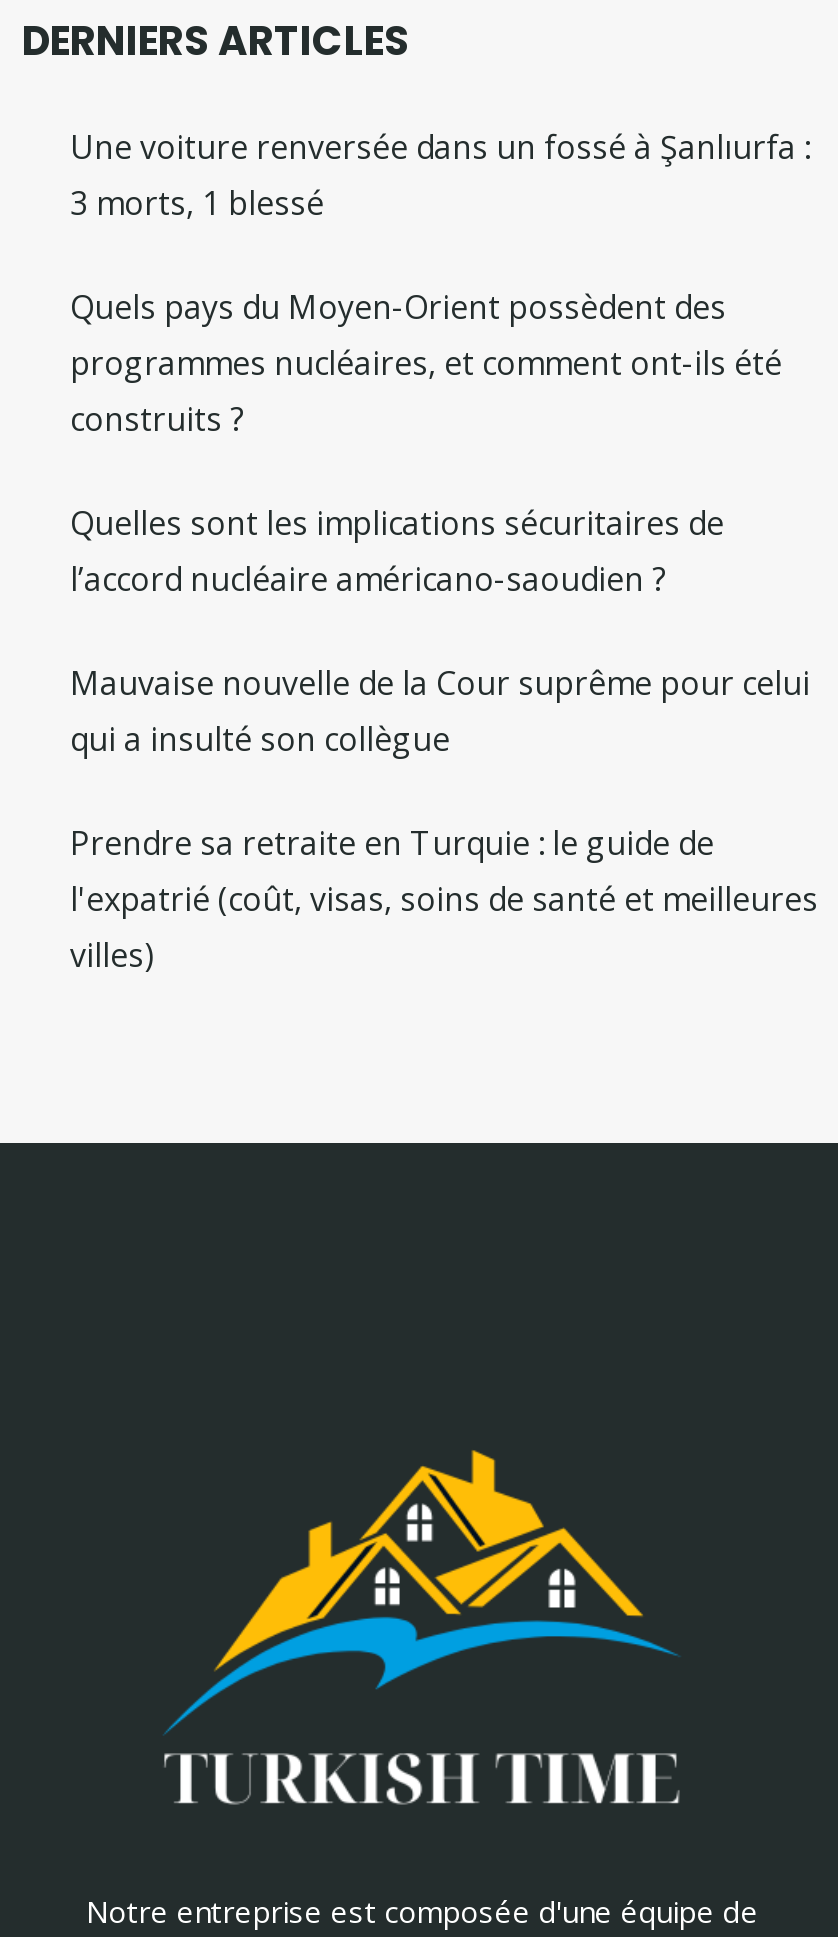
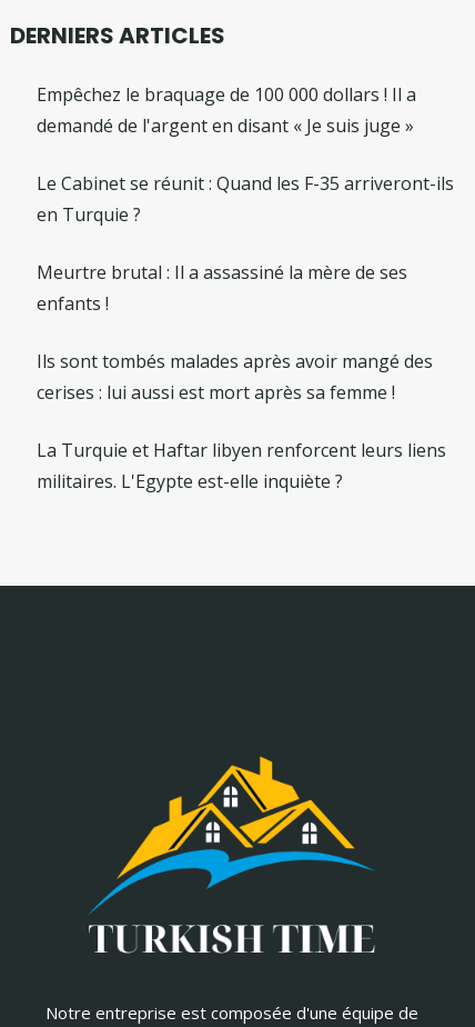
[70,125,810,225] Une voiture renversée dans un fossé à Şanlıurfa : | 3 morts, 1 blessé -> [37,82,416,138] Empêchez le braquage de 100 000 dollars ! Il a | demandé de l'argent en disant « Je suis juge »
[70,285,782,441] Quels pays du Moyen-Orient possèdent des | programmes nucléaires, et comment ont-ils été | construits ? -> [37,171,454,227] Le Cabinet se réunit : Quand les F-35 arriveront-ils | en Turquie ?
[70,501,724,601] Quelles sont les implications sécuritaires de | l’accord nucléaire américano-saoudien ? -> [37,260,407,316] Meurtre brutal : Il a assassiné la mère de ses | enfants !
[70,661,810,761] Mauvaise nouvelle de la Cour suprême pour celui | qui a insulté son collègue -> [37,349,433,405] Ils sont tombés malades après avoir mangé des | cerises : lui aussi est mort après sa femme !
[70,821,818,977] Prendre sa retraite en Turquie : le guide de | l'expatrié (coût, visas, soins de santé et meilleures | villes) -> [37,438,446,493] La Turquie et Haftar libyen renforcent leurs liens | militaires. L'Egypte est-elle inquiète ?

